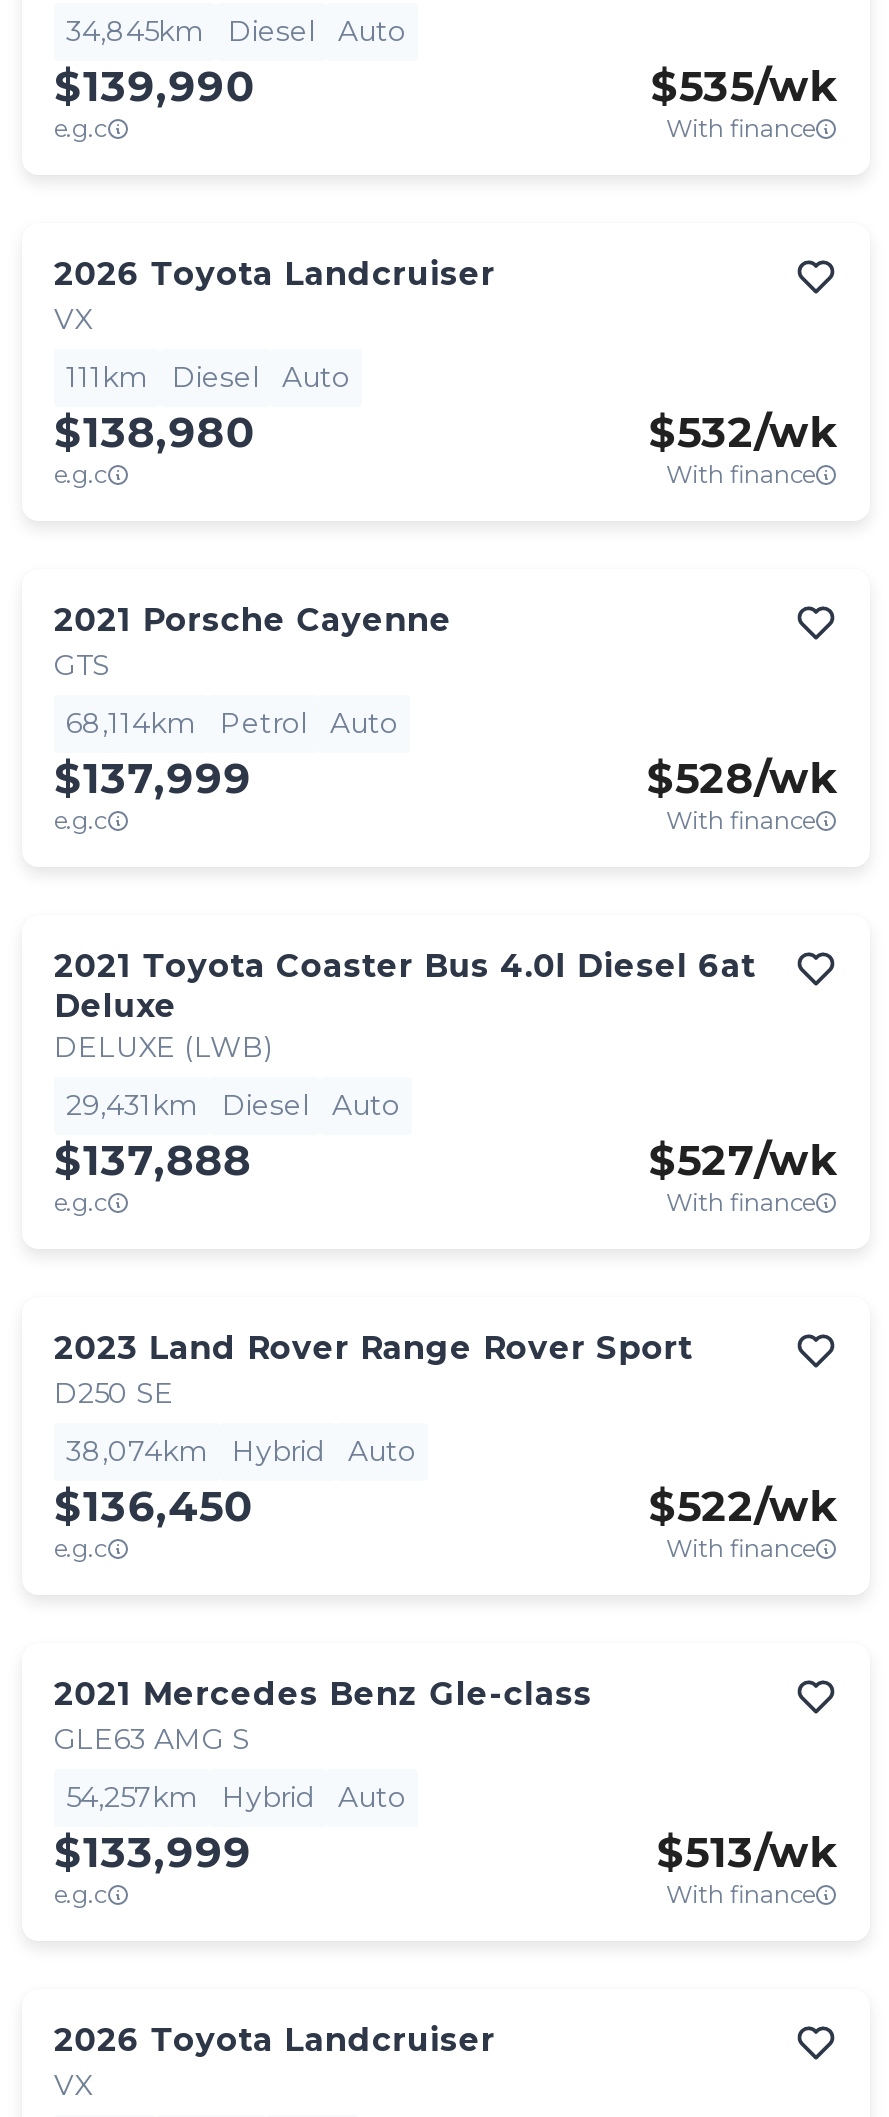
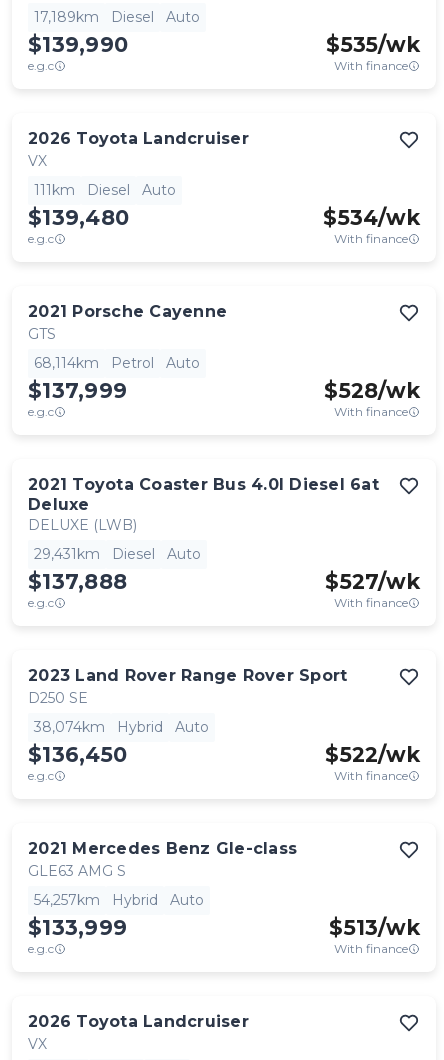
[66,13,406,49] 34,845km Diesel Auto -> [34,8,200,26] 17,189km Diesel Auto
[54,407,254,457] $138,980 -> [28,205,129,230] $139,480
[648,407,838,457] $532/wk -> [323,205,420,230] $534/wk

